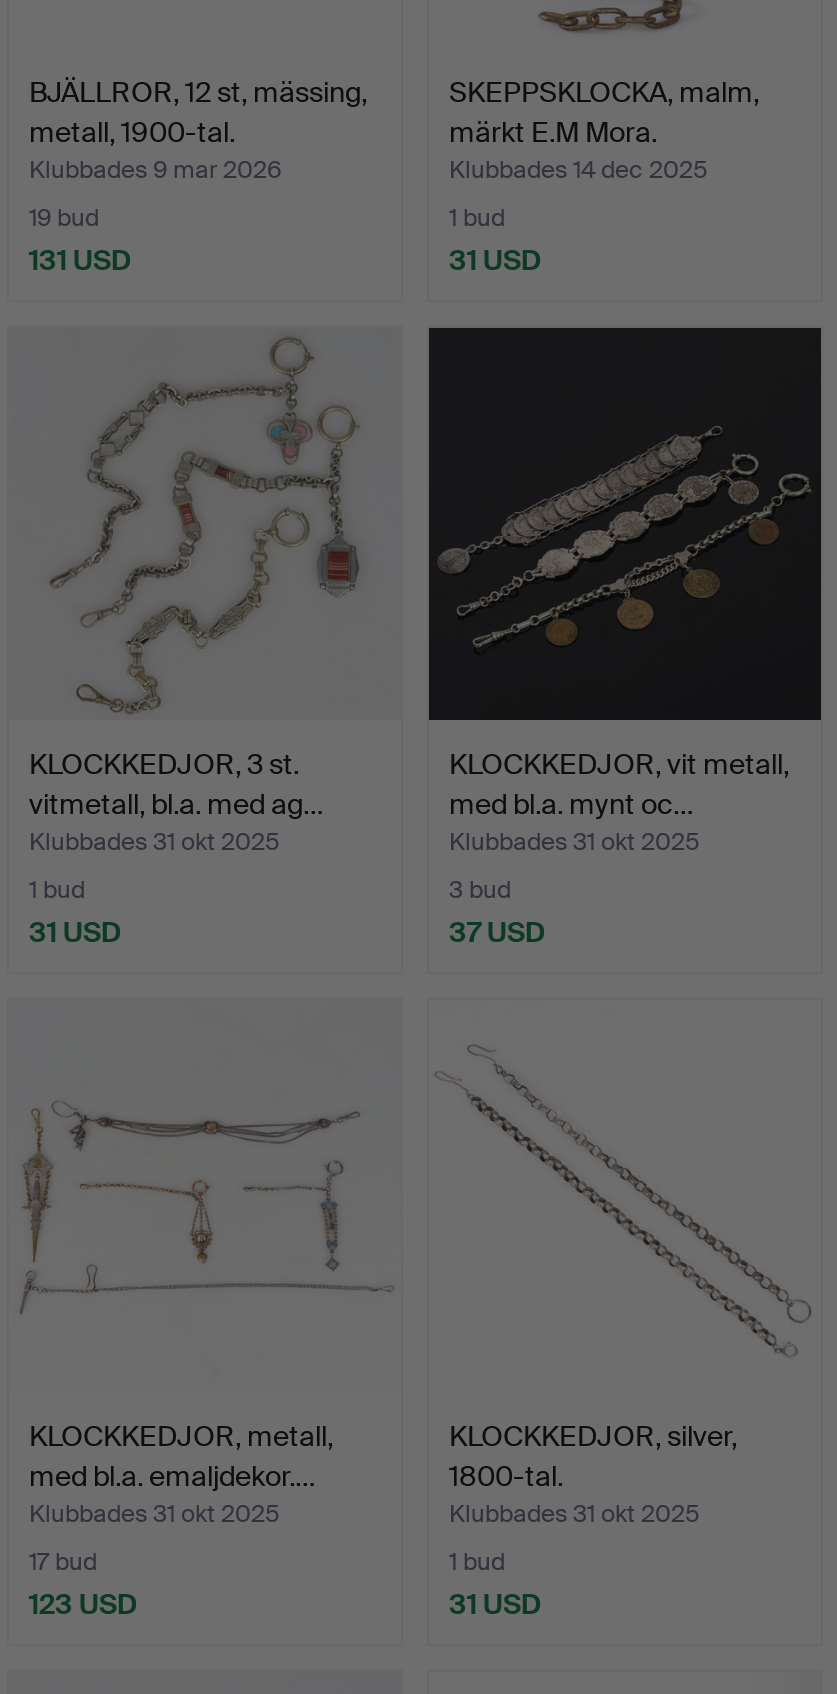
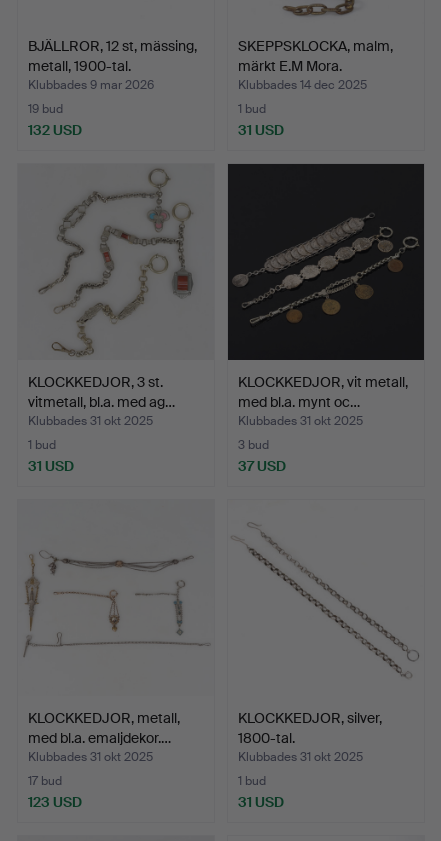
[29,242,131,278] 131 USD -> [28,121,82,139] 132 USD

